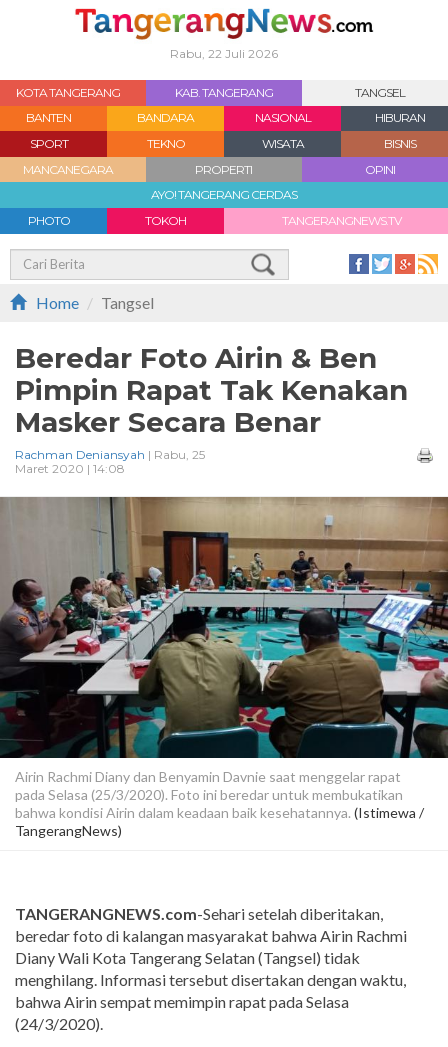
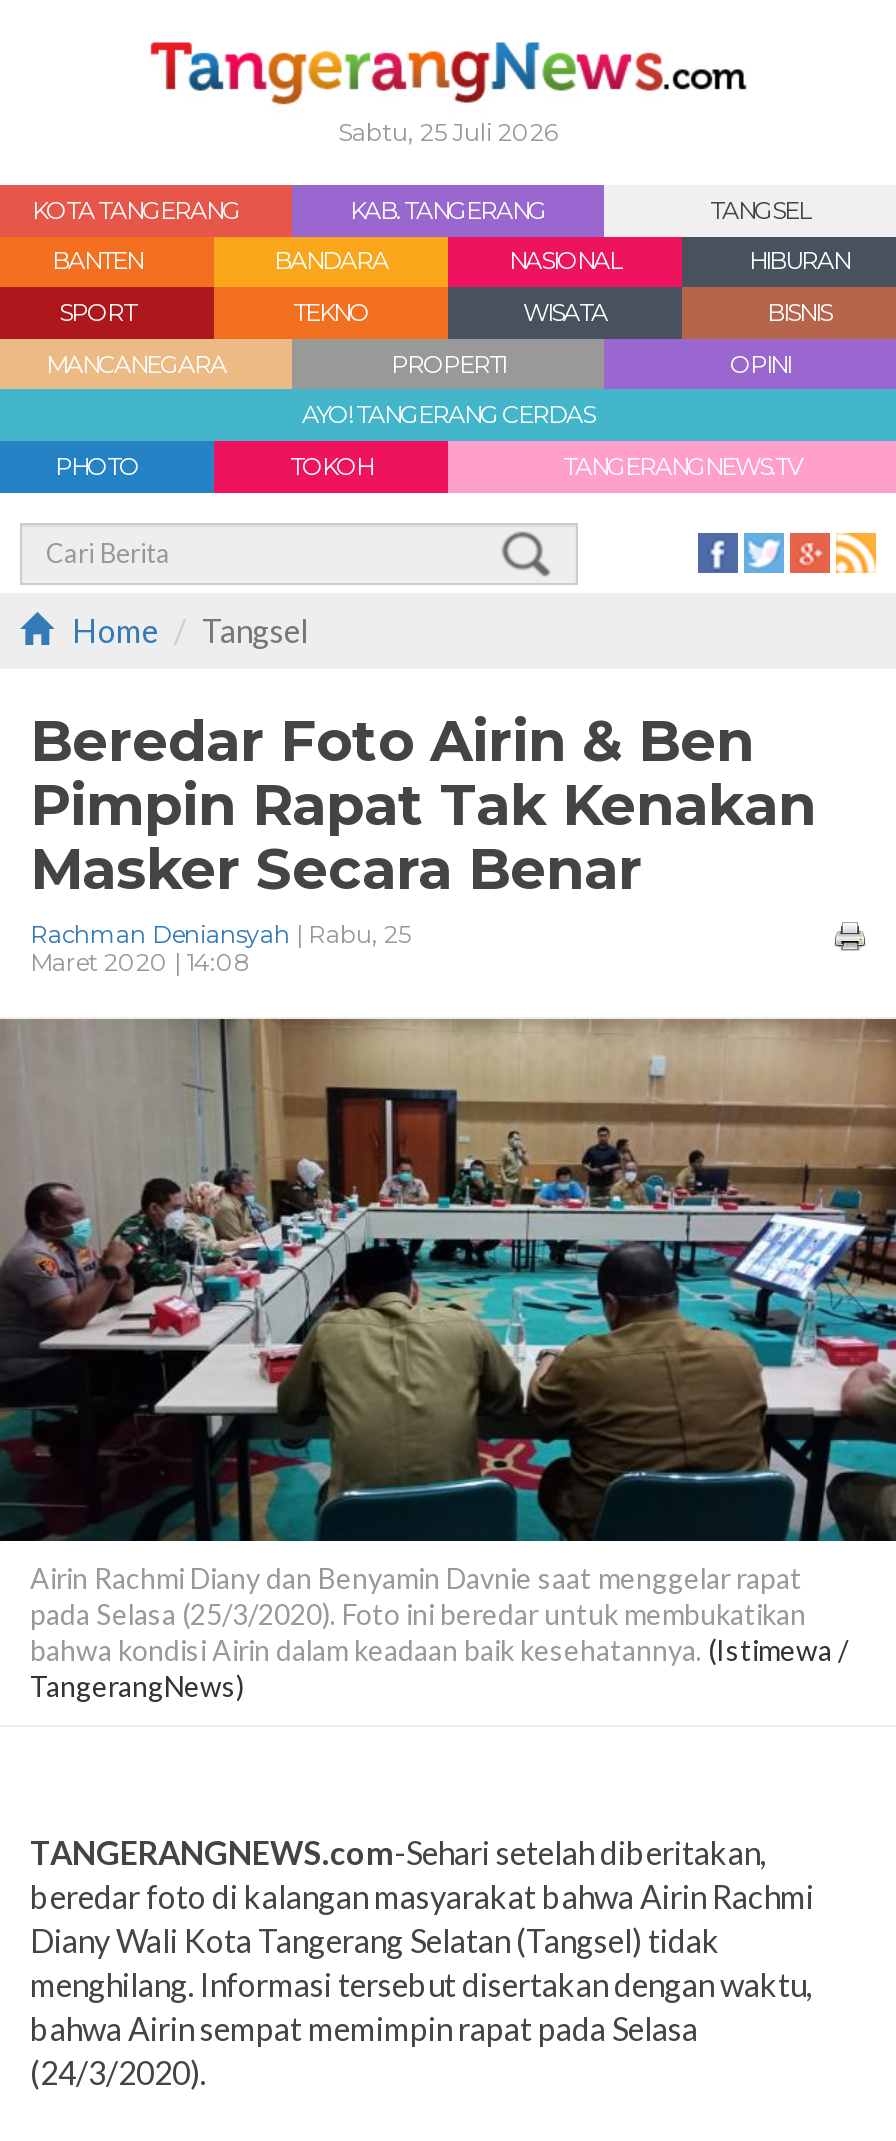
[170,46,278,61] Rabu, 22 Juli 2026 -> [338,117,558,147] Sabtu, 25 Juli 2026

